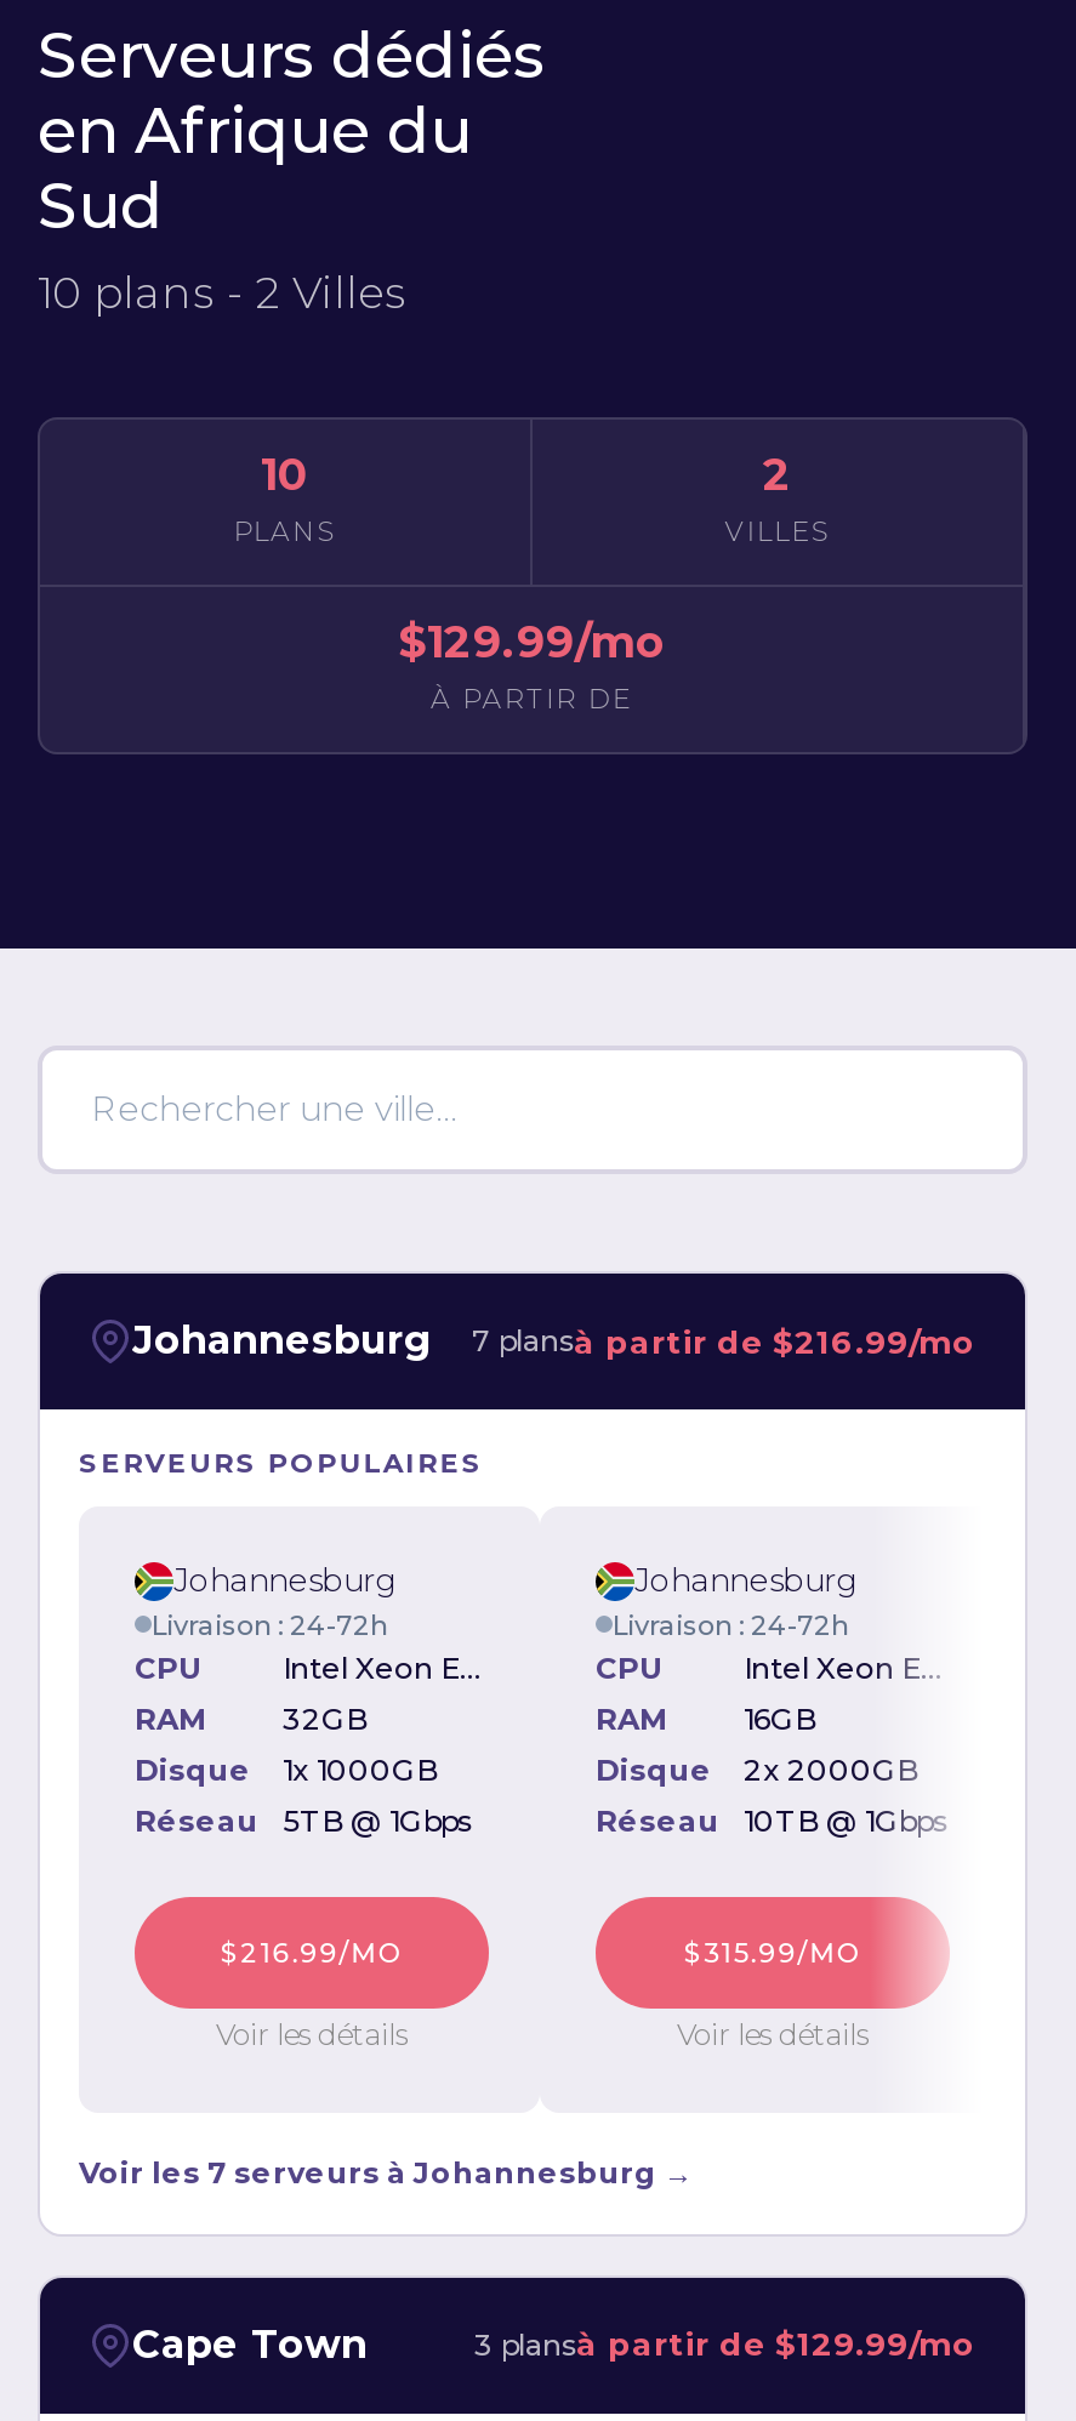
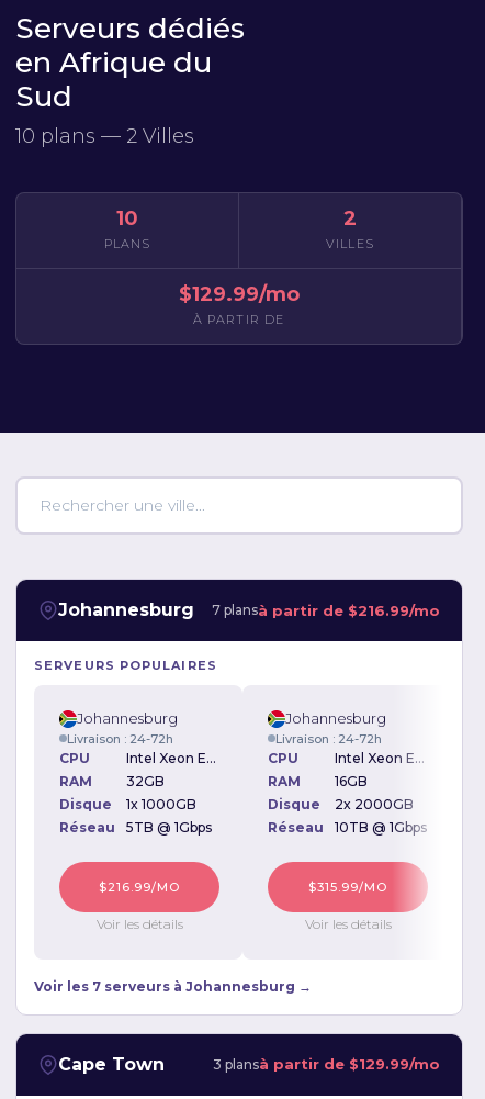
[38,267,406,320] 10 plans - 2 Villes -> [15,124,194,148] 10 plans — 2 Villes

